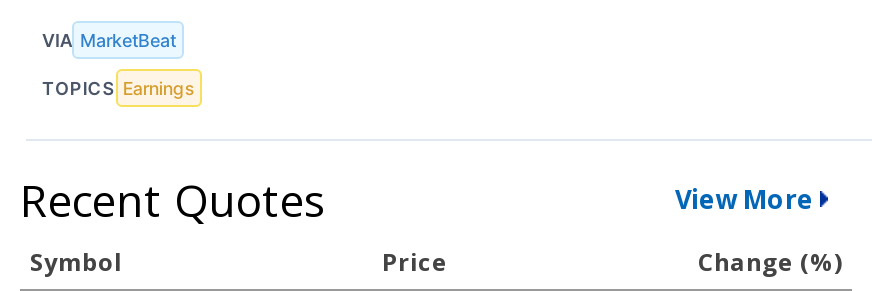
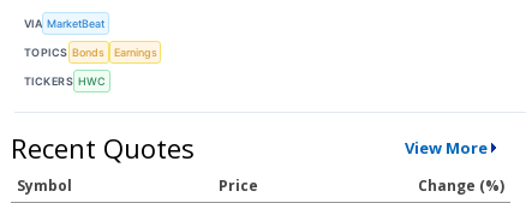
[42,78,195,100] TOPICS Earnings -> [24,46,157,88] TOPICS Bonds | Earnings | TICKERS HWC

